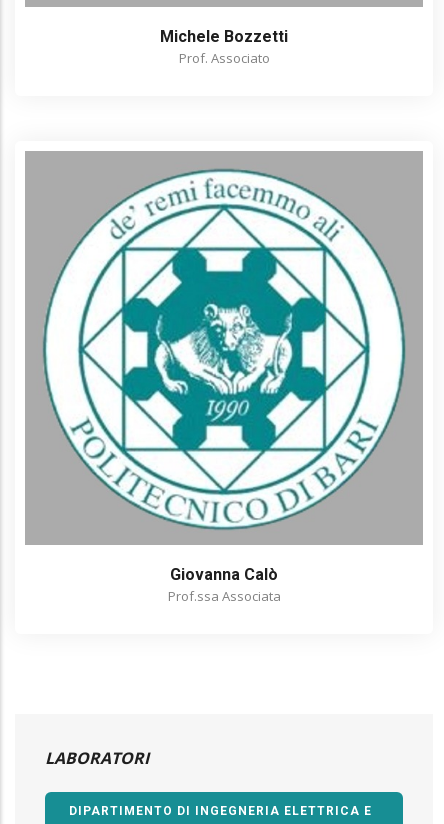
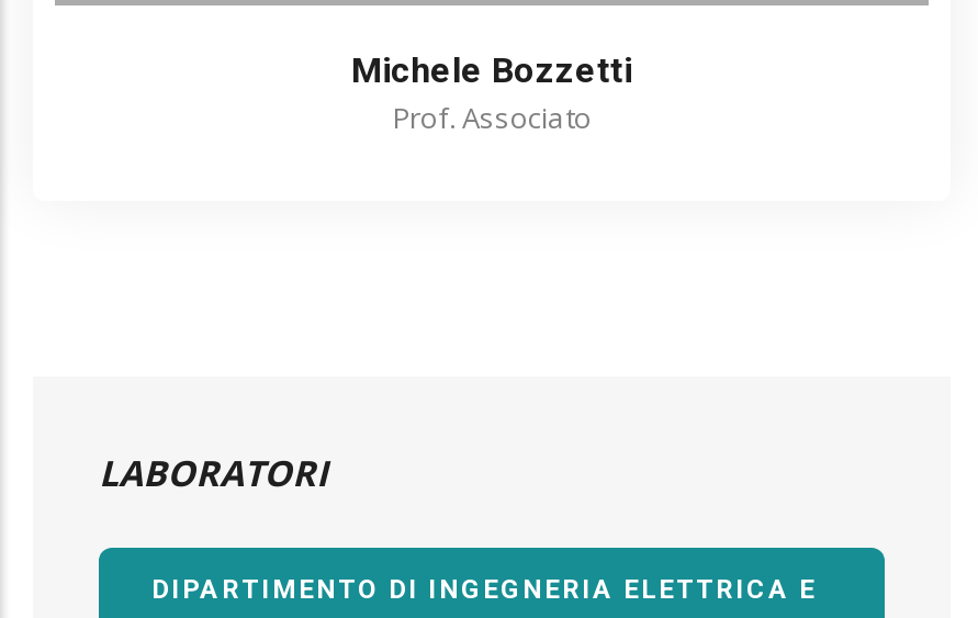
[42,168,406,605] [image] | Giovanna Calò | Prof.ssa Associata -> none

